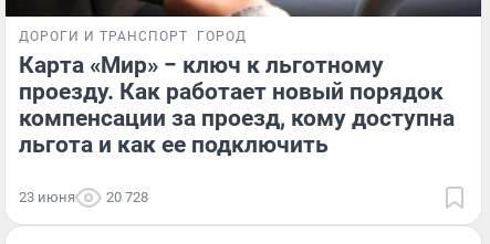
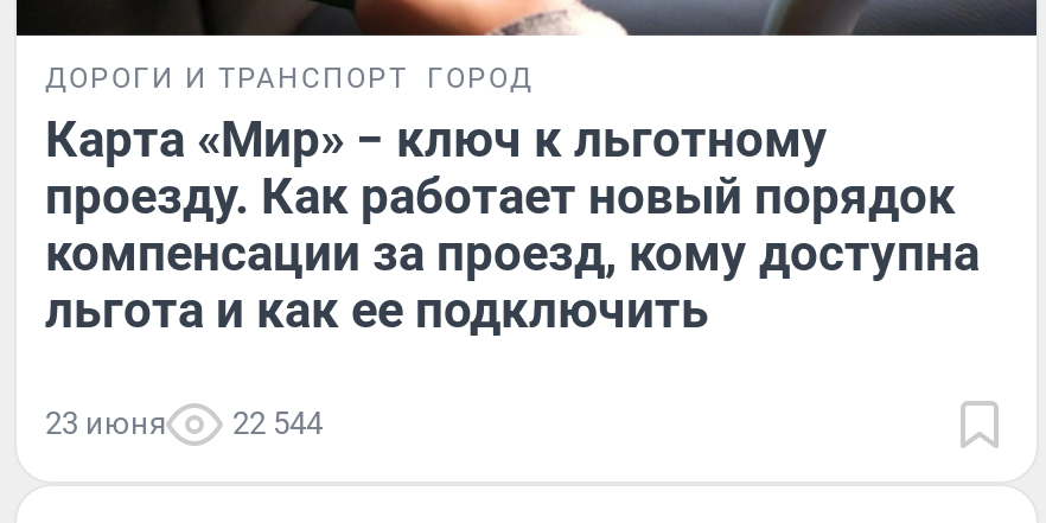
[19,189,148,205] 23 июня 20 728 -> [45,406,323,441] 23 июня 22 544

